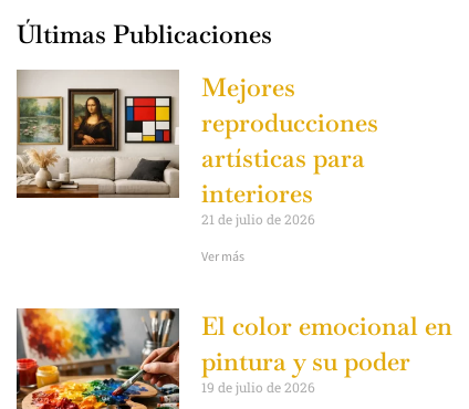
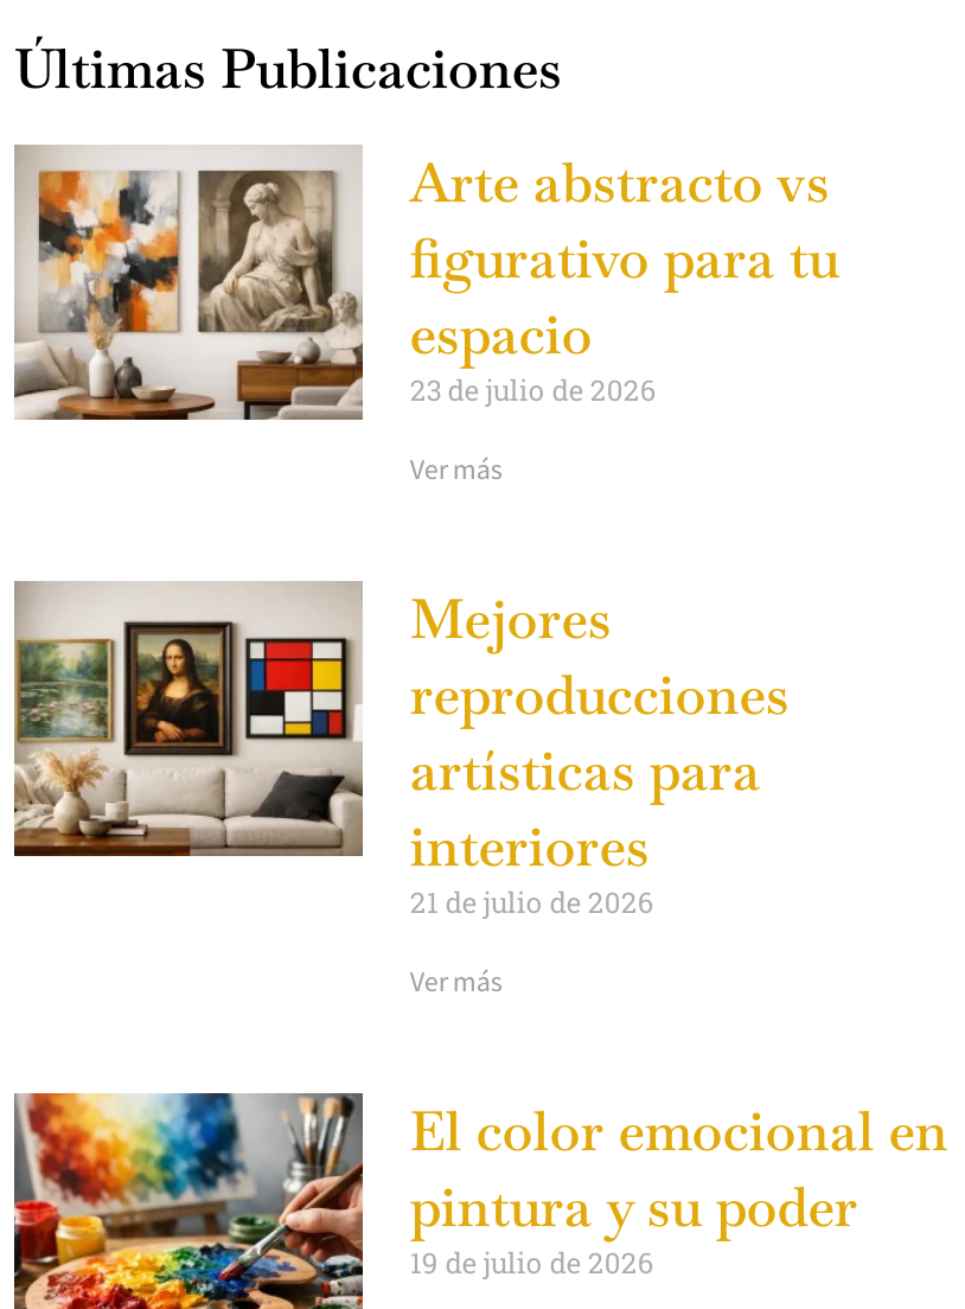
none -> [14,147,839,486] [image] | Arte abstracto vs | figurativo para tu | espacio | 23 de julio de 2026 | Ver más

